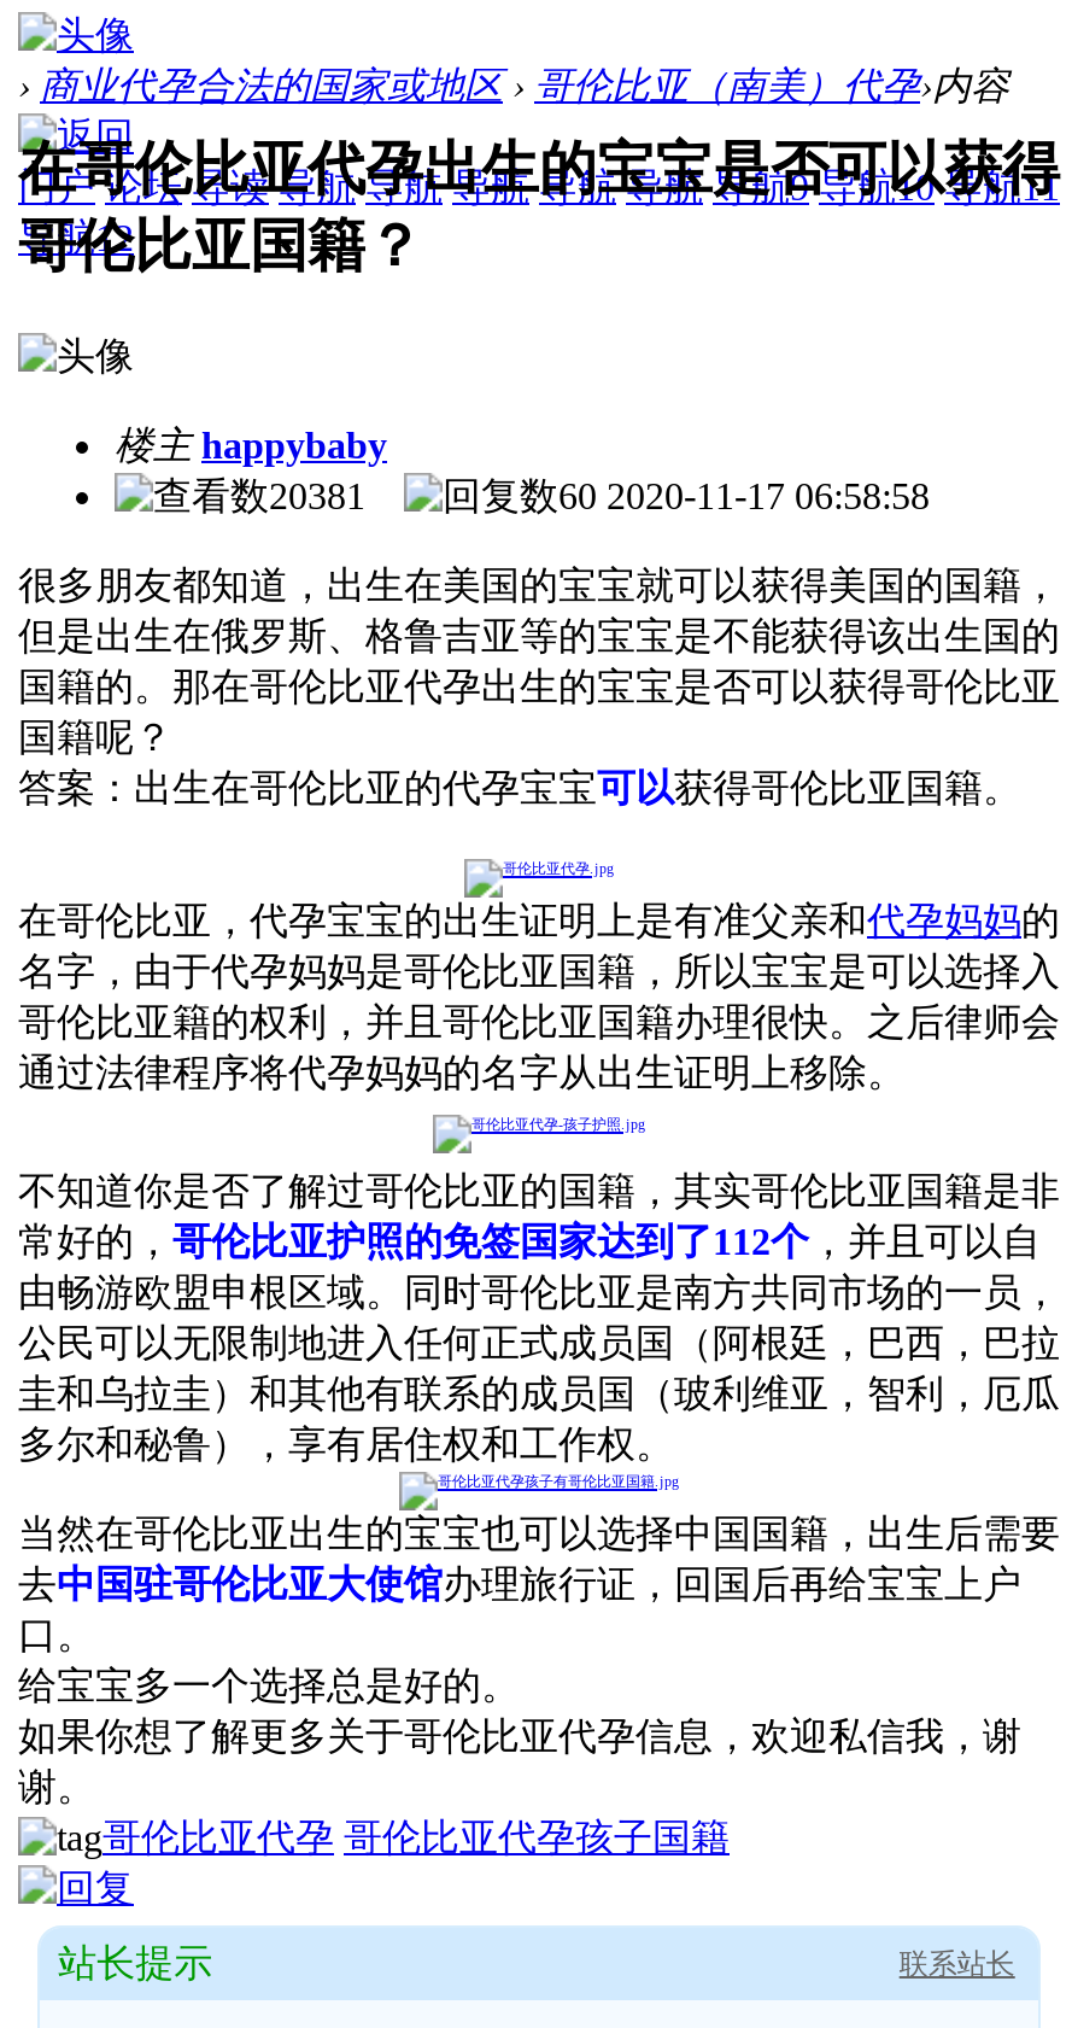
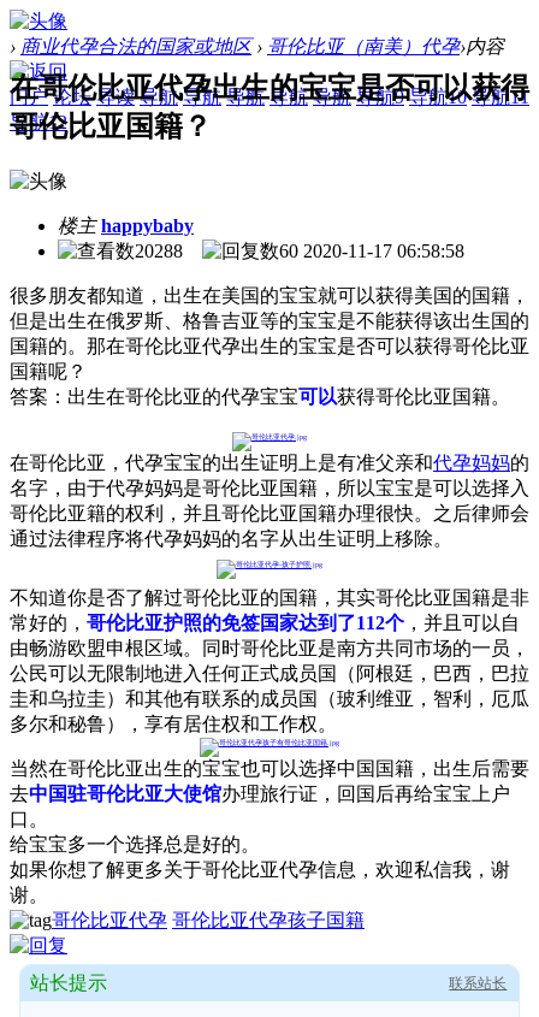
[269,475,404,516] 20381 -> [135,241,202,261] 20288

